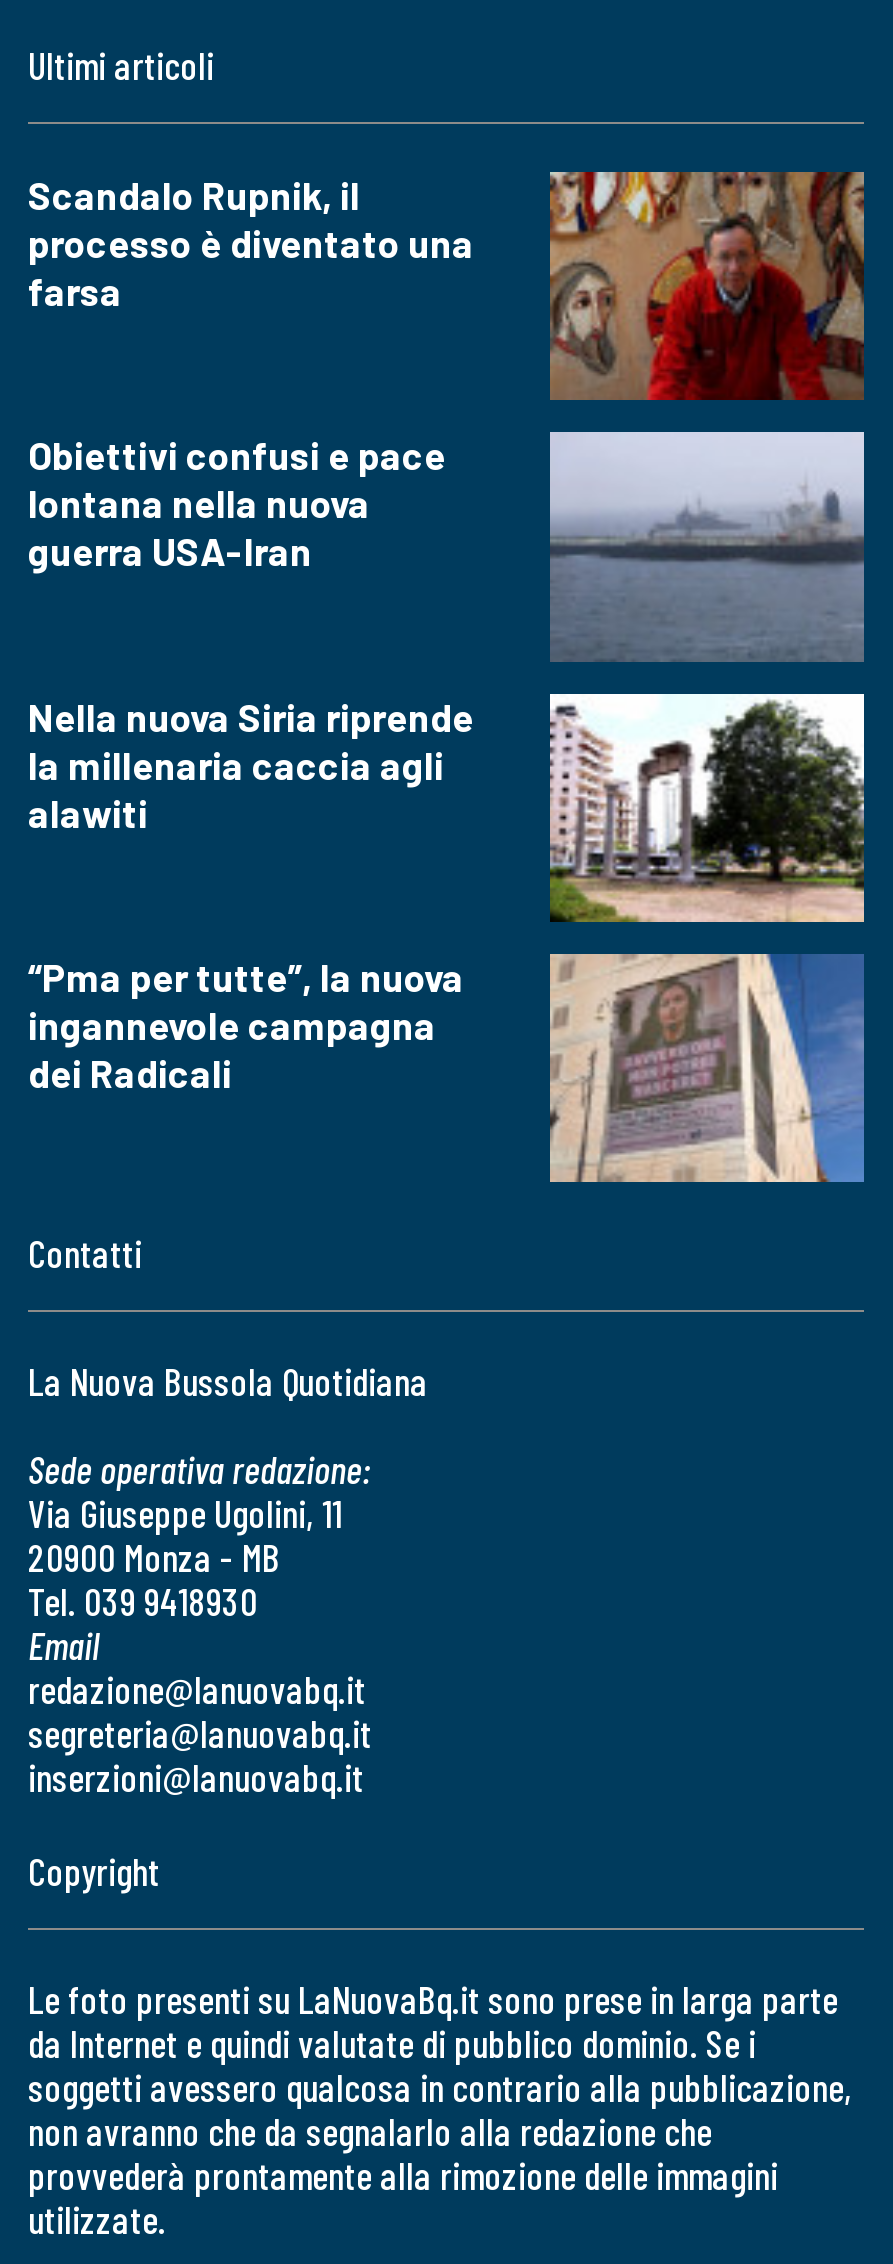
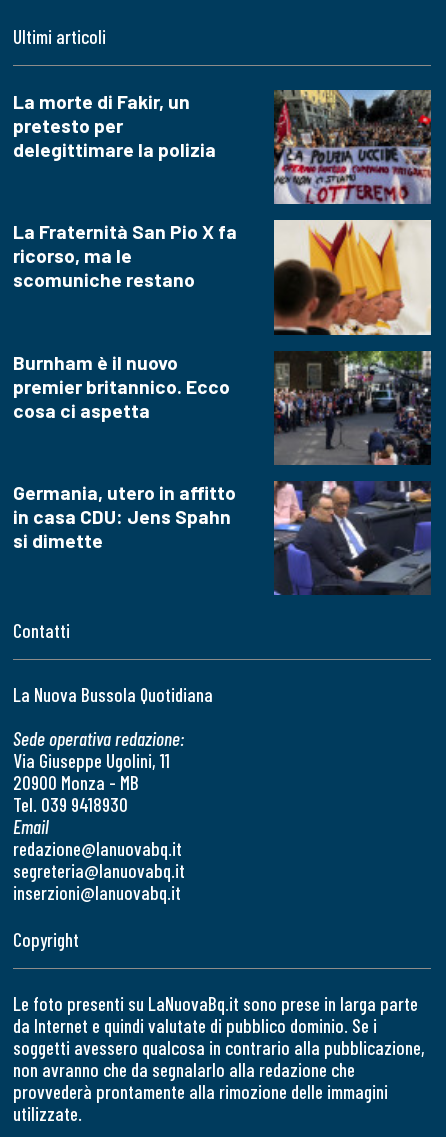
[28,172,474,314] Scandalo Rupnik, il | processo è diventato una | farsa -> [13,90,216,161] La morte di Fakir, un | pretesto per | delegittimare la polizia
[548,170,866,402] [image] -> [273,89,432,205] [image]
[28,433,446,575] Obiettivi confusi e pace | lontana nella nuova | guerra USA-Iran -> [13,220,237,291] La Fraternità San Pio X fa | ricorso, ma le | scomuniche restano
[548,432,864,662] [image] -> [273,220,432,335] [image]
[28,693,474,835] Nella nuova Siria riprende | la millenaria caccia agli | alawiti -> [13,351,230,422] Burnham è il nuovo | premier britannico. Ecco | cosa ci aspetta
[548,692,866,924] [image] -> [273,350,432,466] [image]
[28,954,464,1096] “Pma per tutte”, la nuova | ingannevole campagna | dei Radicali -> [13,481,236,552] Germania, utero in affitto | in casa CDU: Jens Spahn | si dimette
[548,952,866,1184] [image] -> [274,481,432,596] [image]

